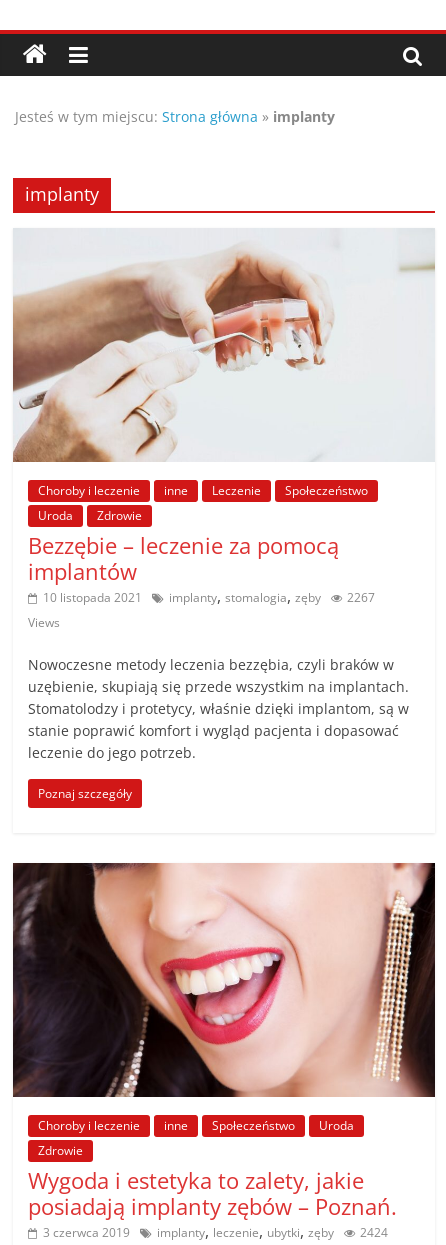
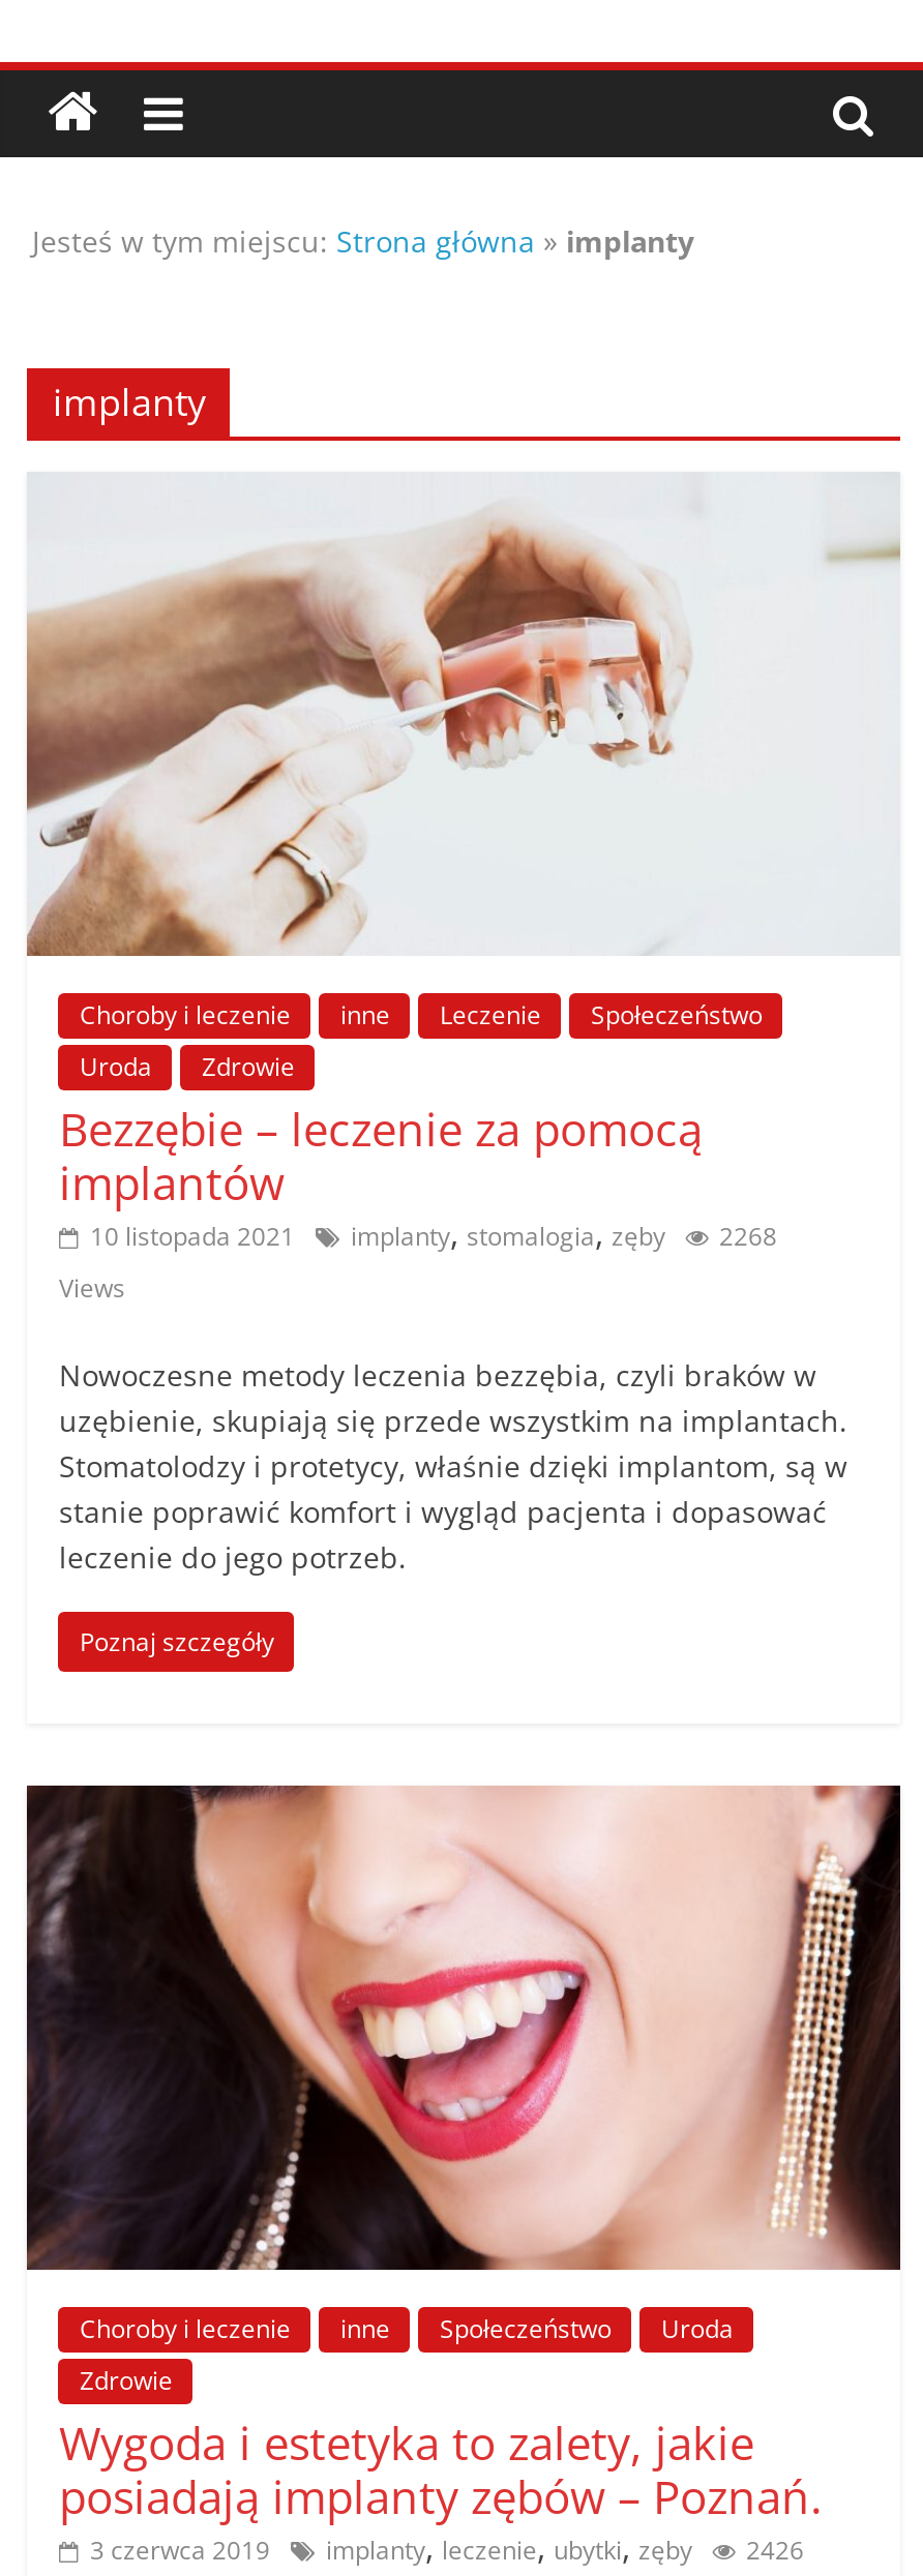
[347,589,375,606] 2267 -> [719,1219,777,1254] 2268
[43,1220,388,1242] 3 czerwca 2019 implanty,leczenie, ubytki, zęby 2424 -> [90,2525,804,2571] 3 czerwca 2019 implanty,leczenie, ubytki, zęby 2426

